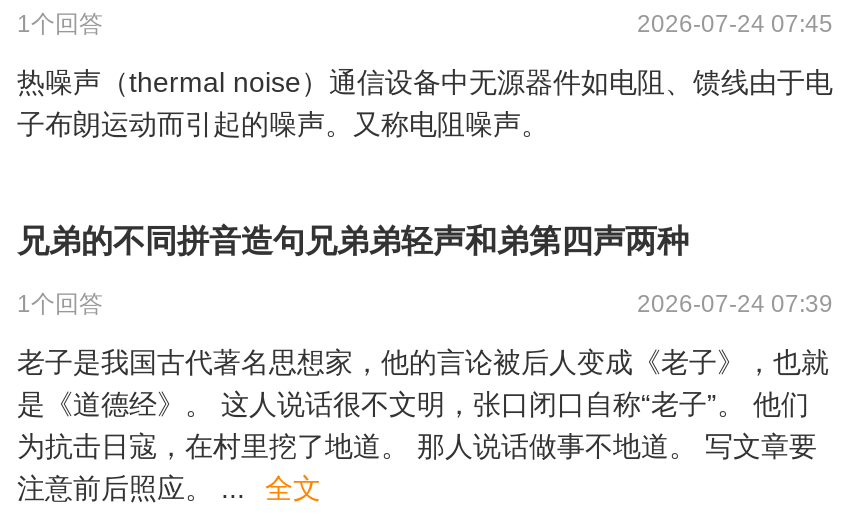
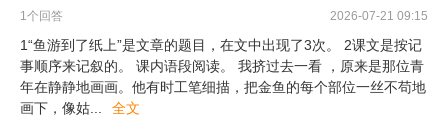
[17,10,833,504] 2026-07-24 07:45 | 热噪声（thermal noise）通信设备中无源器件如电阻、馈线由于电 | 子布朗运动而引起的噪声。又称电阻噪声。 | 兄弟的不同拼音造句兄弟弟轻声和弟第四声两种 | 1个回答 | 2026-07-24 07:39 | 老子是我国古代著名思想家，他的言论被后人变成《老子》，也就 | 是《道德经》。 这人说话很不文明，张口闭口自称“老子”。 他们 | 为抗击日寇，在村里挖了地道。 那人说话做事不地道。 写文章要 | 注意前后照应。... -> [20,9,428,116] 2026-07-21 09:15 | 1“鱼游到了纸上”是文章的题目，在文中出现了3次。 2课文是按记 | 事顺序来记叙的。 课内语段阅读。 我挤过去一看 ，原来是那位青 | 年在静静地画画。他有时工笔细描，把金鱼的每个部位一丝不苟地 | 画下，像姑...

